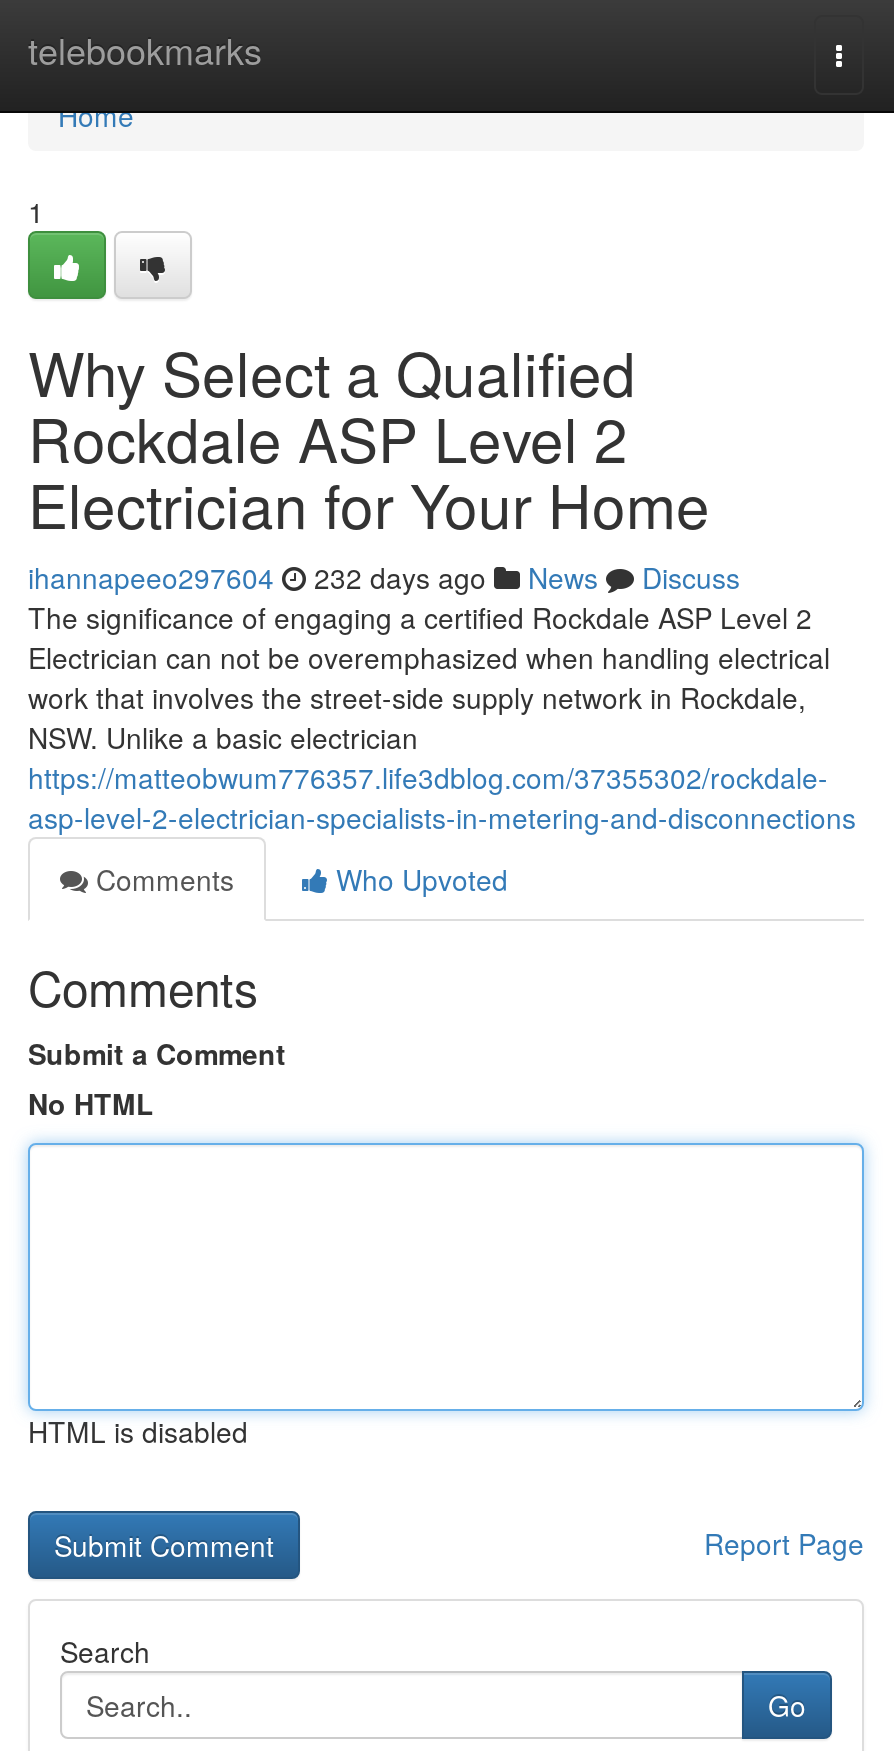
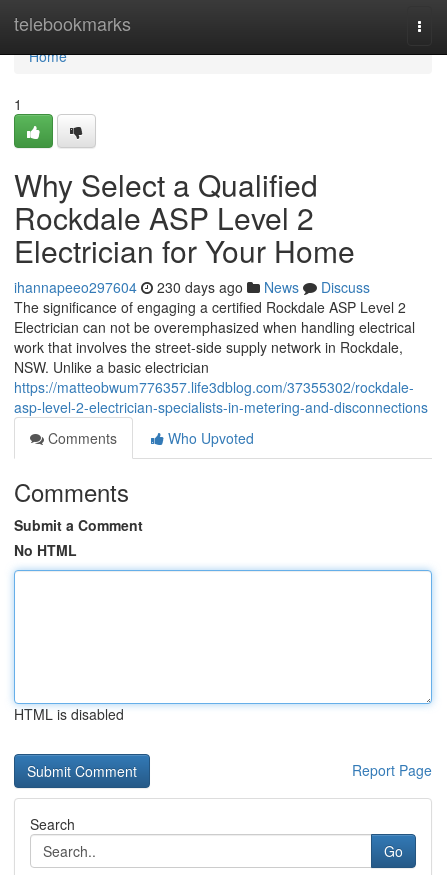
[28,557,740,597] ihannapeeo297604 232 days ago News Discuss -> [14,277,370,297] ihannapeeo297604 230 days ago News Discuss

